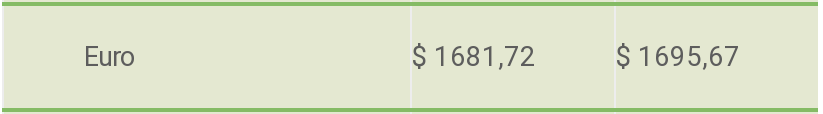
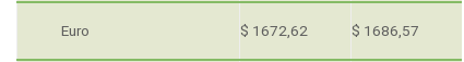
[412,40,536,72] $ 1681,72 -> [240,22,308,39] $ 1672,62
[616,40,740,72] $ 1695,67 -> [352,22,419,39] $ 1686,57

